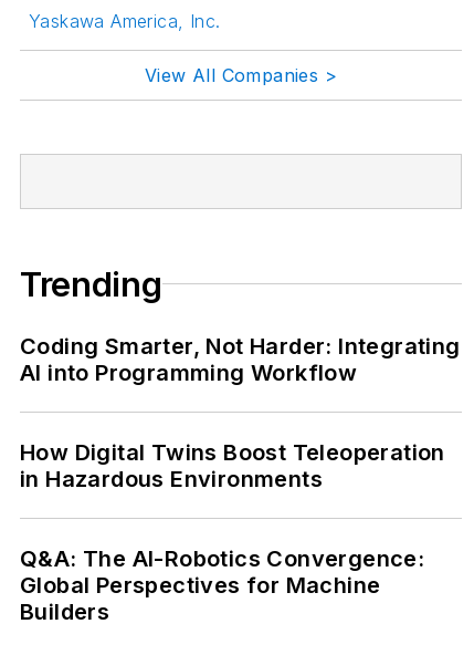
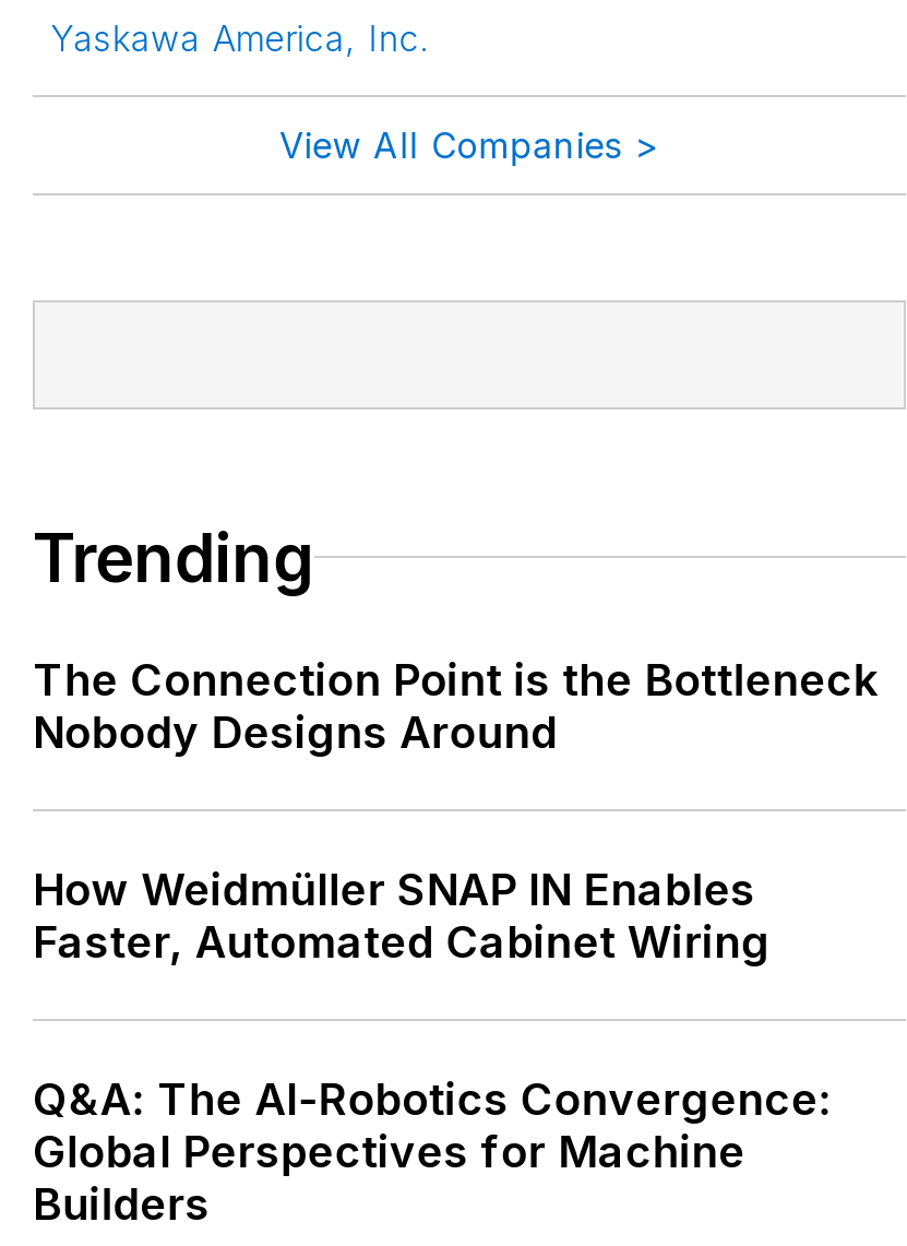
[20,333,460,386] Coding Smarter, Not Harder: Integrating | AI into Programming Workflow -> [33,653,878,758] The Connection Point is the Bottleneck | Nobody Designs Around
[20,439,445,492] How Digital Twins Boost Teleoperation | in Hazardous Environments -> [33,863,770,968] How Weidmüller SNAP IN Enables | Faster, Automated Cabinet Wiring

